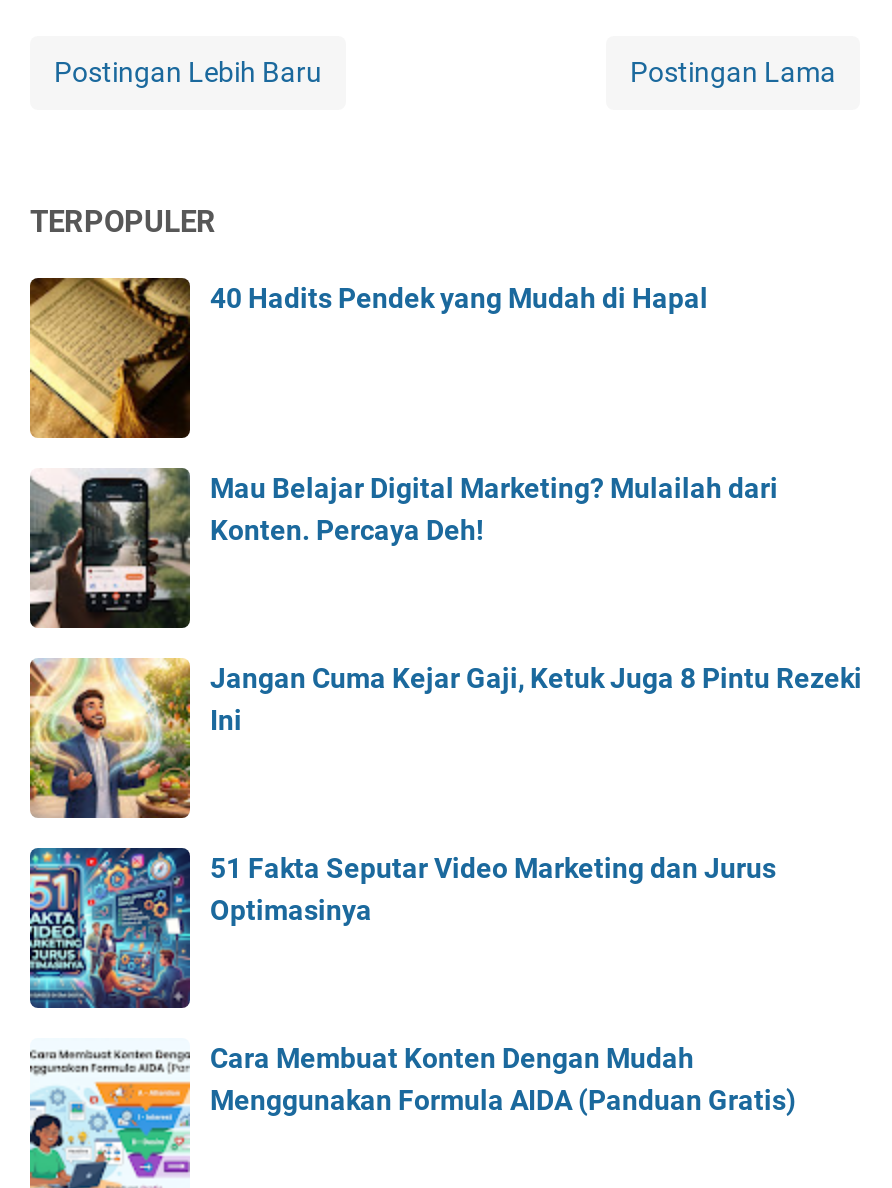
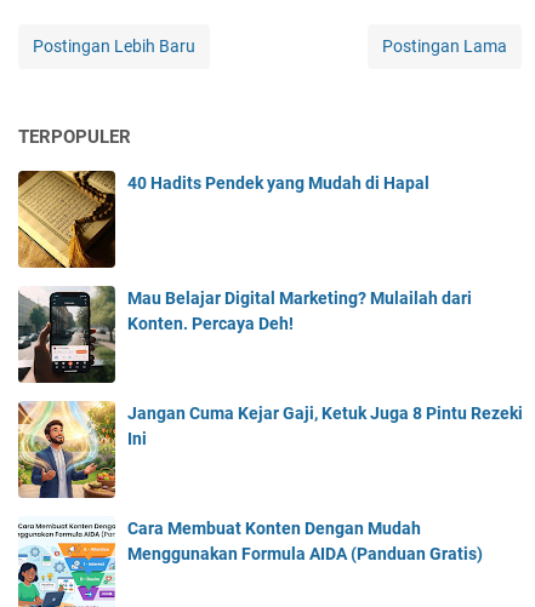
[28,846,776,1010] [image] | 51 Fakta Seputar Video Marketing dan Jurus | Optimasinya -> none

